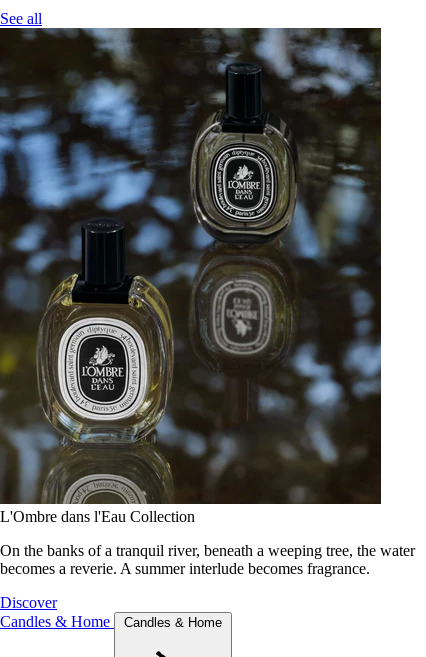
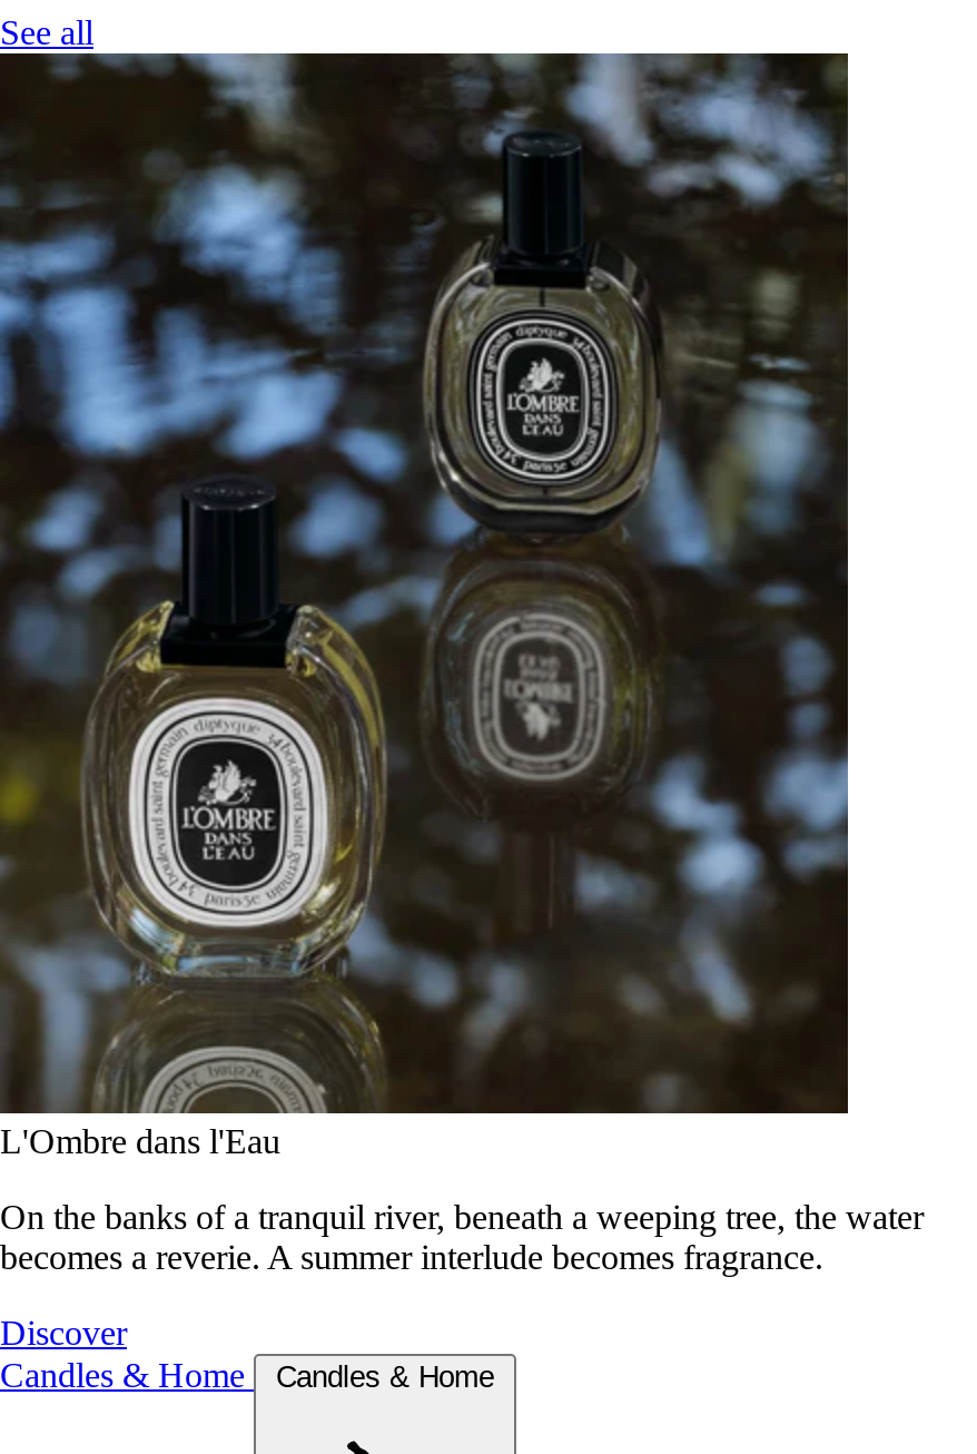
[0,508,195,525] L'Ombre dans l'Eau Collection -> [0,1122,280,1160] L'Ombre dans l'Eau

